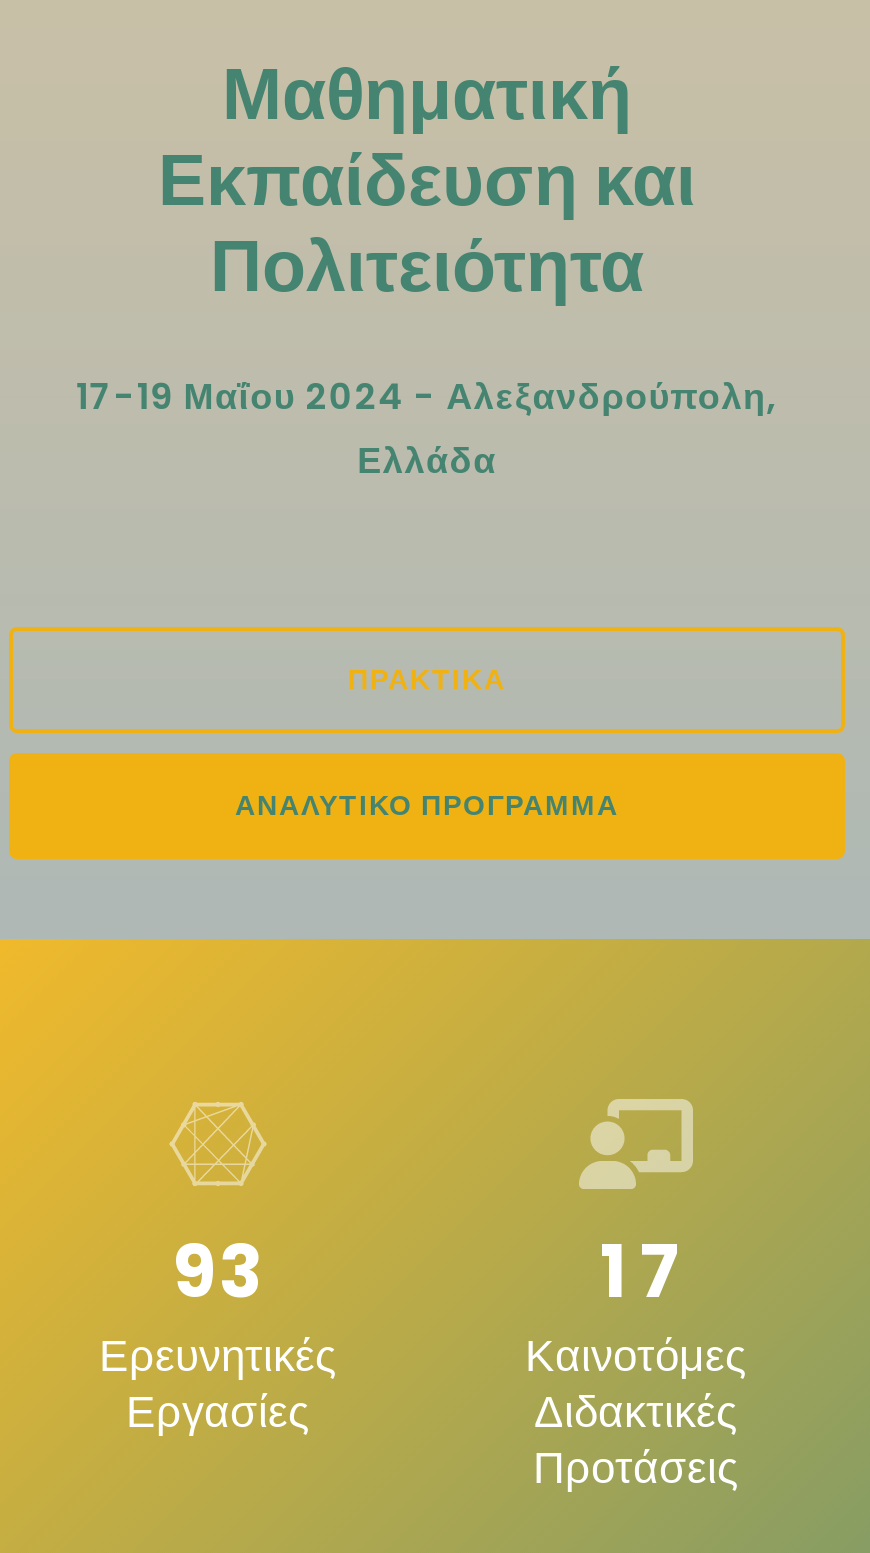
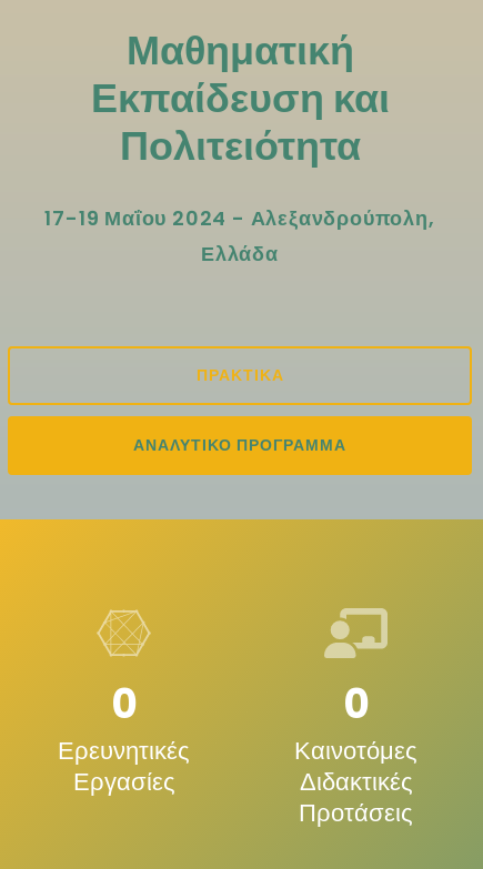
[172,1222,263,1324] 93 -> [111,676,138,733] 0
[600,1222,678,1324] 1 7 -> [343,676,370,733] 0

